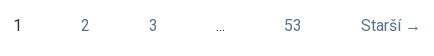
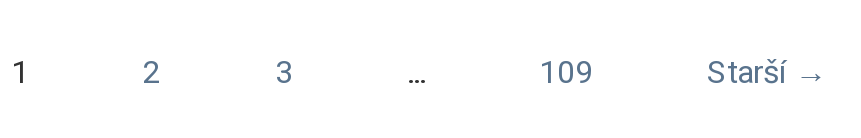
[284,16,302,35] 53 -> [539,53,593,91] 109

